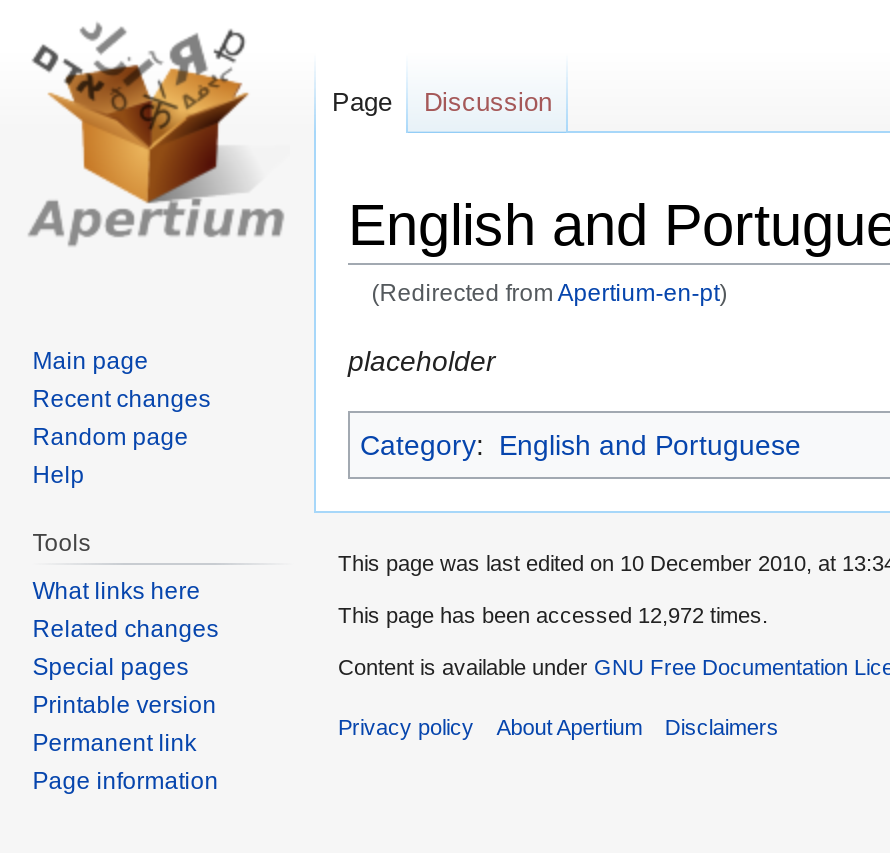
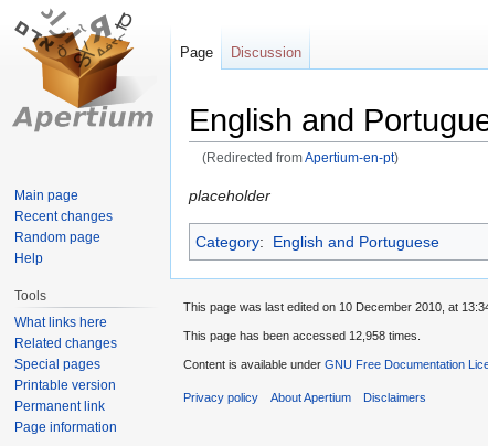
[338,603,768,627] This page has been accessed 12,972 times. -> [183,329,421,342] This page has been accessed 12,958 times.

